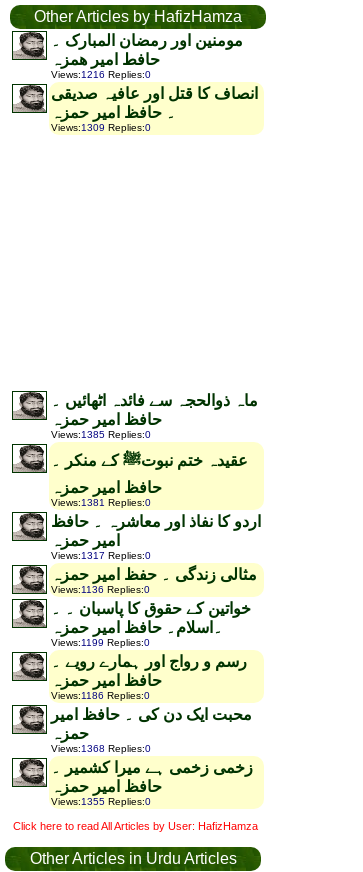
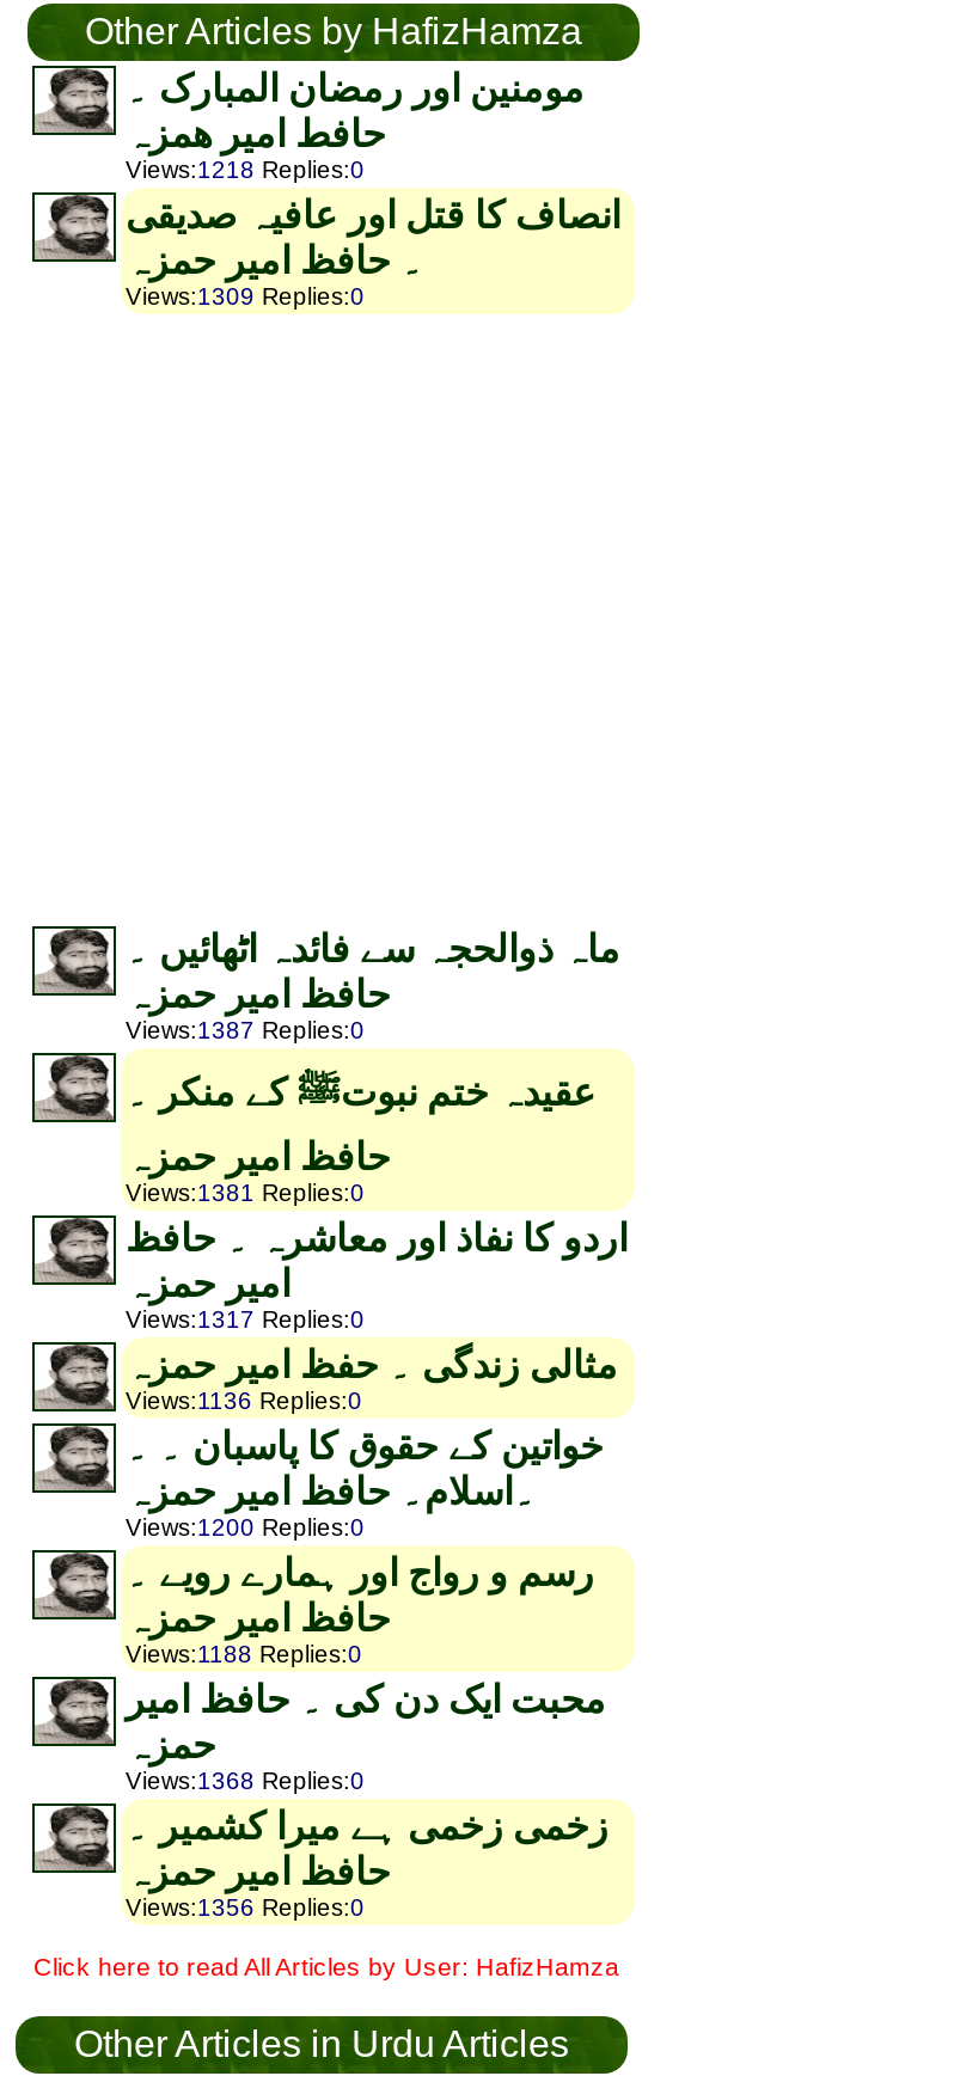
[51,69,151,80] Views:1216 Replies:0 -> [126,157,365,183] Views:1218 Replies:0
[51,429,151,440] Views:1385 Replies:0 -> [126,1017,365,1043] Views:1387 Replies:0
[51,637,150,648] Views:1199 Replies:0 -> [126,1514,365,1541] Views:1200 Replies:0
[51,690,150,701] Views:1186 Replies:0 -> [126,1641,362,1667] Views:1188 Replies:0
[51,796,151,807] Views:1355 Replies:0 -> [126,1894,365,1921] Views:1356 Replies:0

